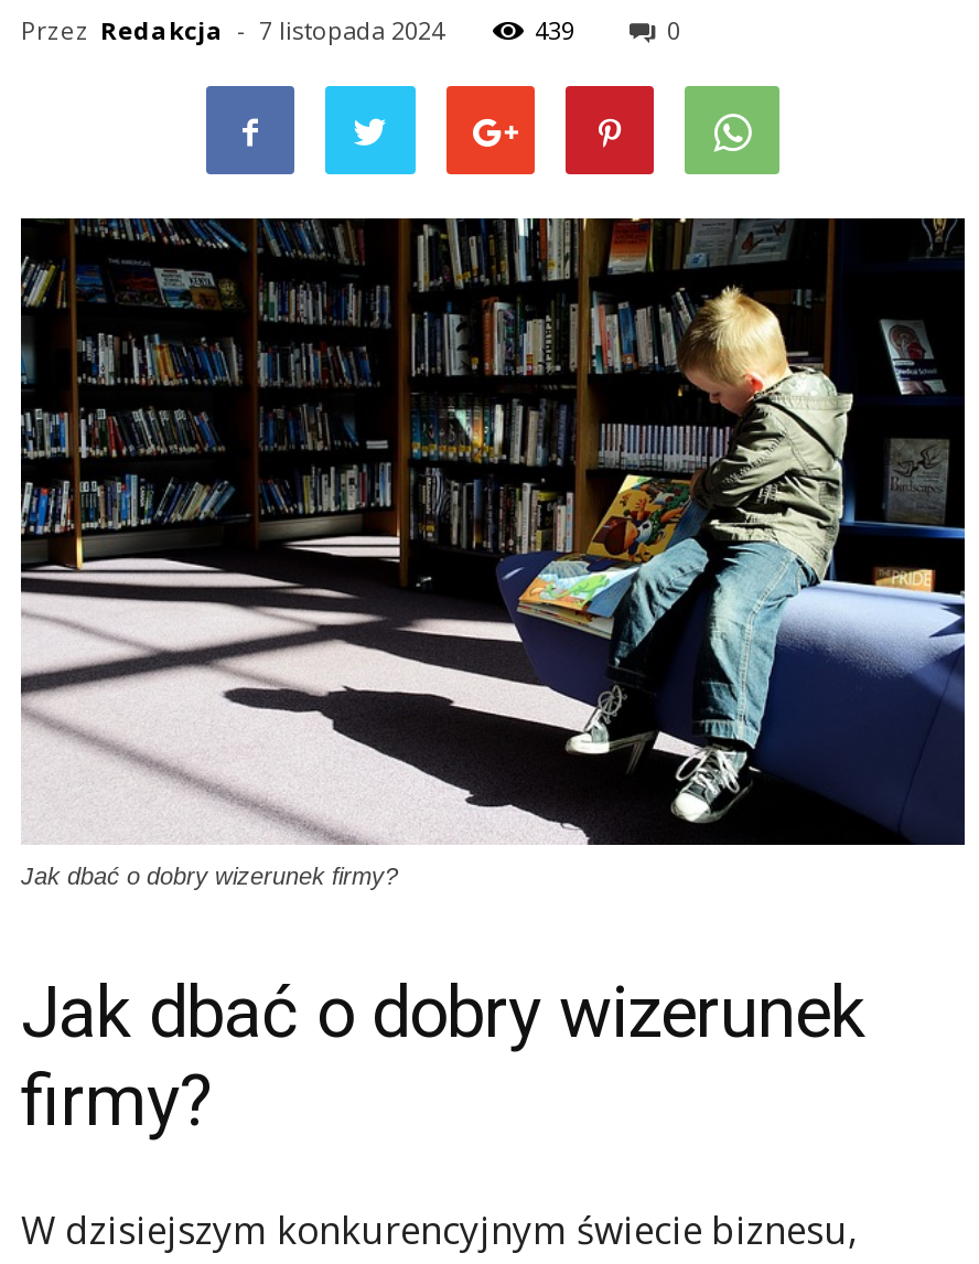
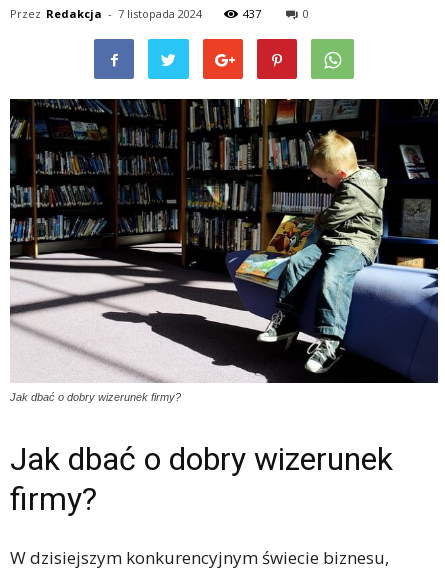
[535,13,574,46] 439 -> [243,6,261,21] 437

